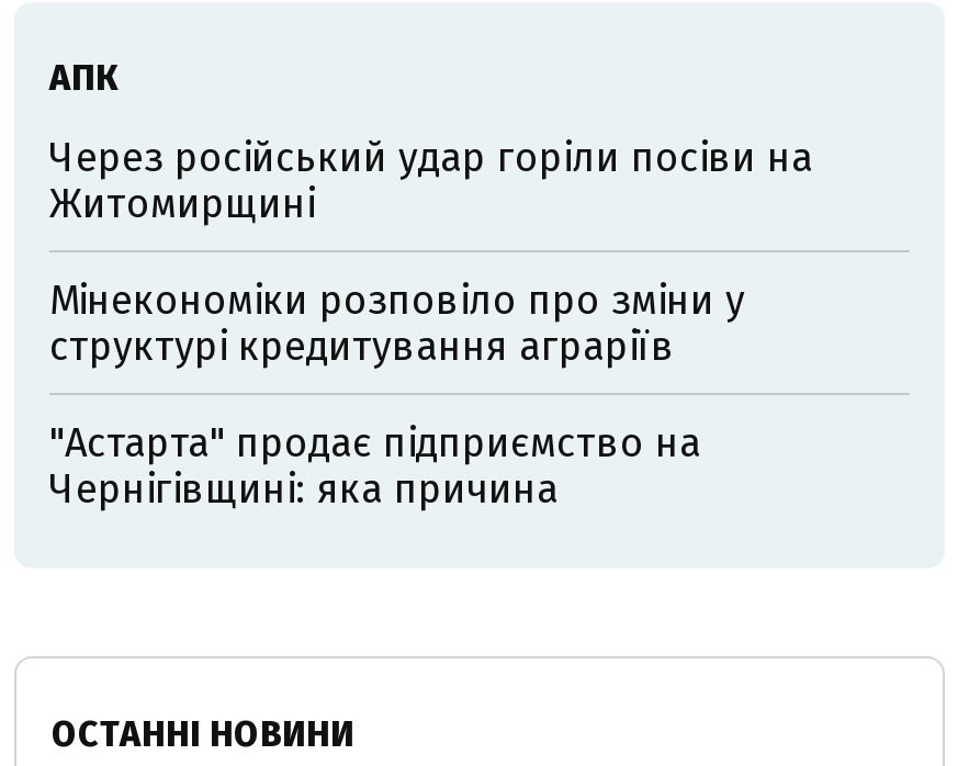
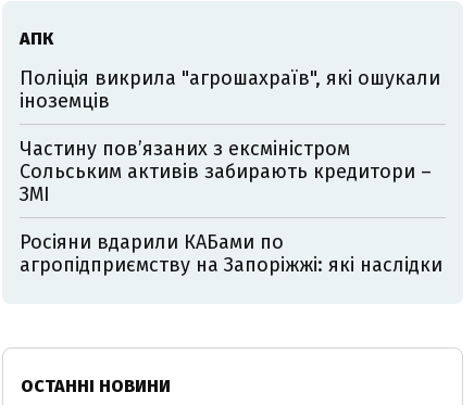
[49,134,813,228] Через російський удар горіли посіви на | Житомирщині -> [20,66,440,113] Поліція викрила "агрошахраїв", які ошукали | іноземців
[49,277,745,371] Мінекономіки розповіло про зміни у | структурі кредитування аграріїв -> [20,137,432,206] Частину пов’язаних з ексміністром | Сольським активів забирають кредитори – | ЗМІ
[49,419,701,514] "Астарта" продає підприємство на | Чернігівщині: яка причина -> [20,230,442,277] Росіяни вдарили КАБами по | агропідприємству на Запоріжжі: які наслідки

